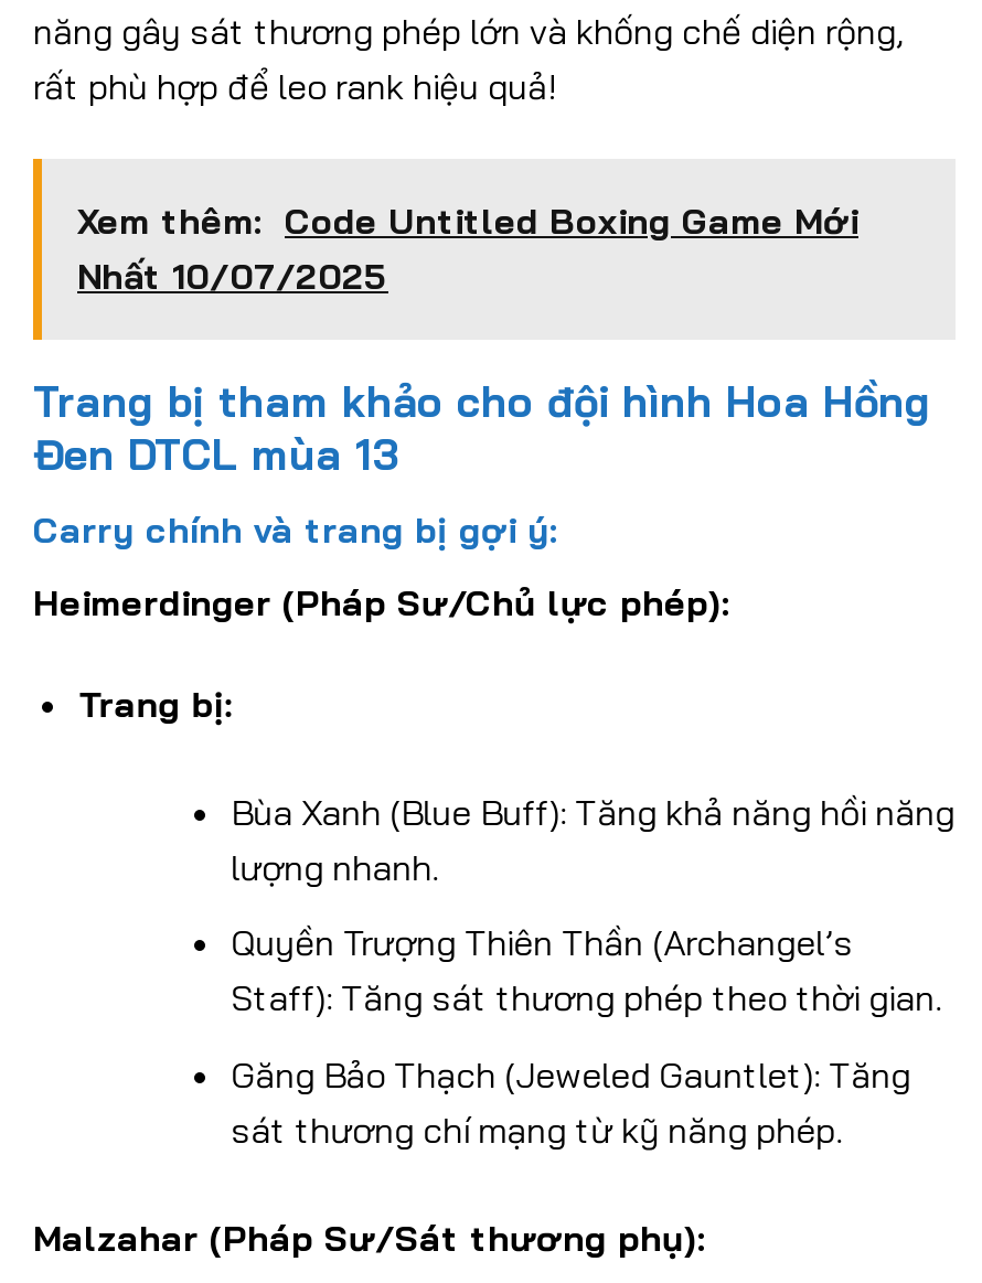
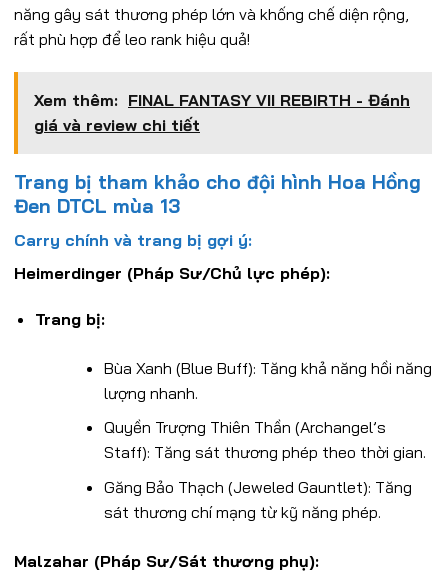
[77,200,858,299] Xem thêm: Code Untitled Boxing Game Mới | Nhất 10/07/2025 -> [34,90,410,135] Xem thêm: FINAL FANTASY VII REBIRTH - Đánh | giá và review chi tiết

